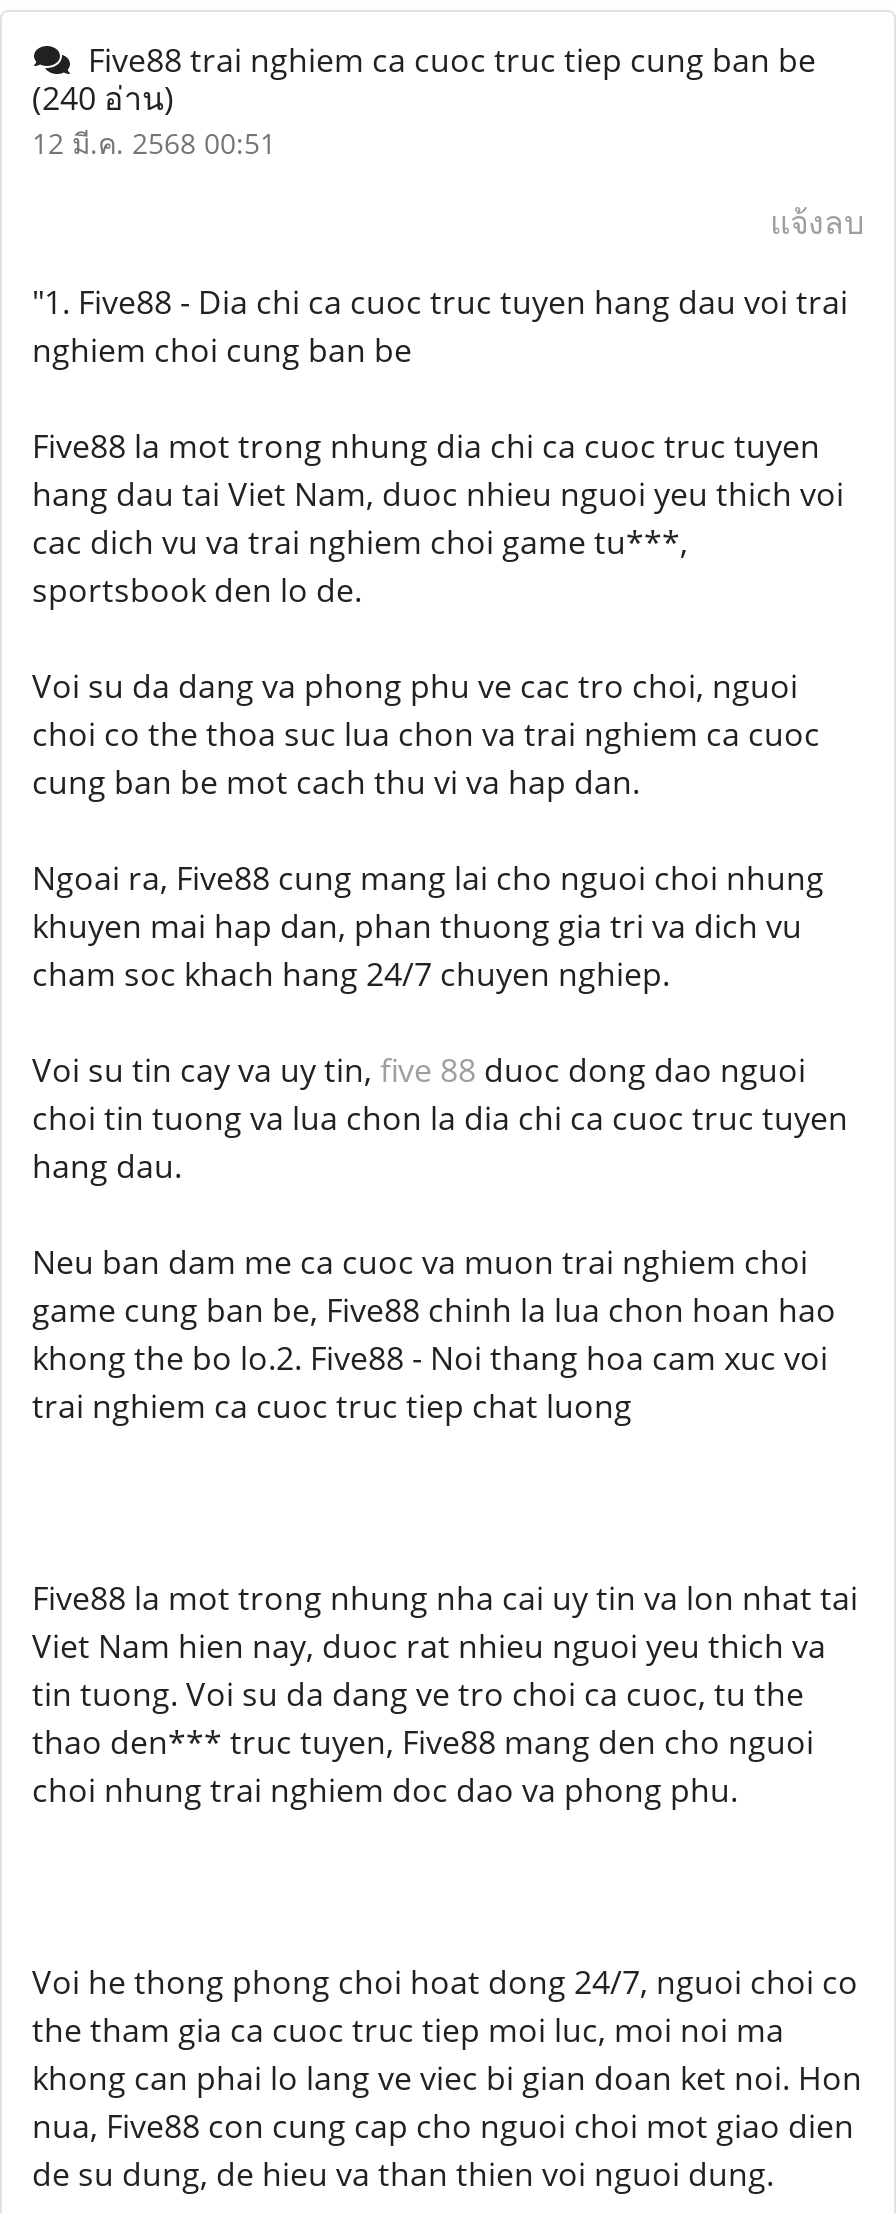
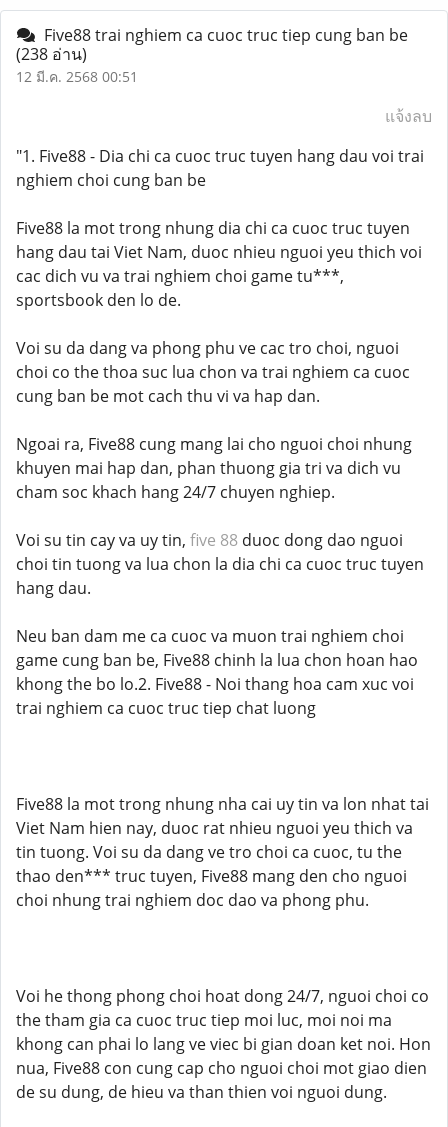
[32,76,174,120] (240 อ่าน) -> [16,43,87,65] (238 อ่าน)

